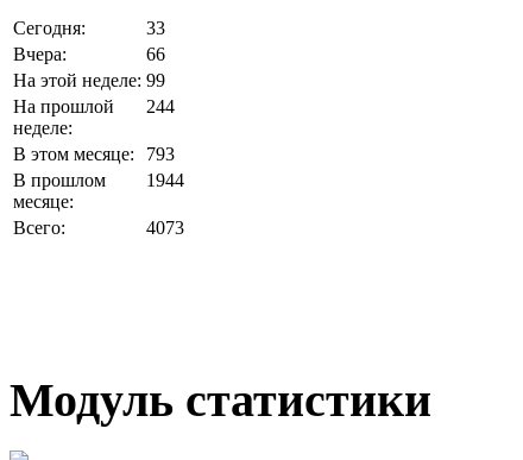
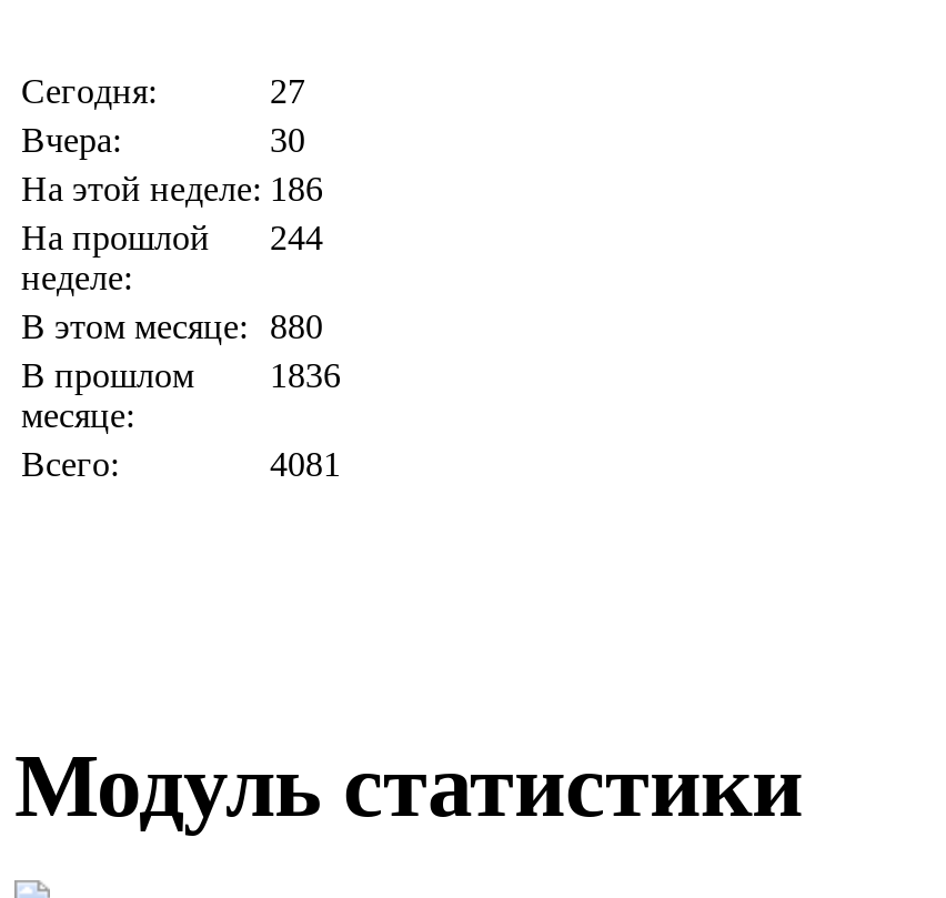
[146,18,165,38] 33 -> [270,73,305,110] 27
[146,44,165,64] 66 -> [270,121,305,159] 30
[13,70,165,91] На этой неделе: 99 -> [21,170,323,208] На этой неделе: 186
[13,144,175,164] В этом месяце: 793 -> [21,308,323,346] В этом месяце: 880
[13,170,184,190] В прошлом 1944 -> [21,357,341,394] В прошлом 1836
[146,218,184,238] 4073 -> [270,446,341,483] 4081

